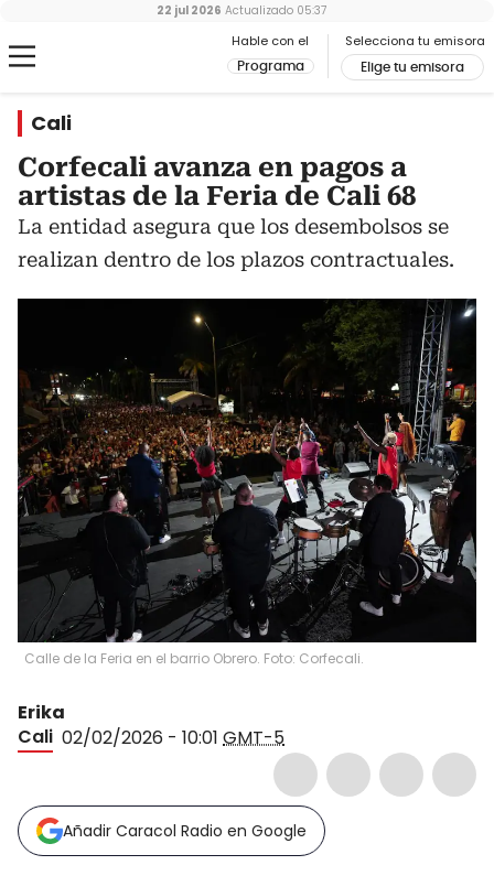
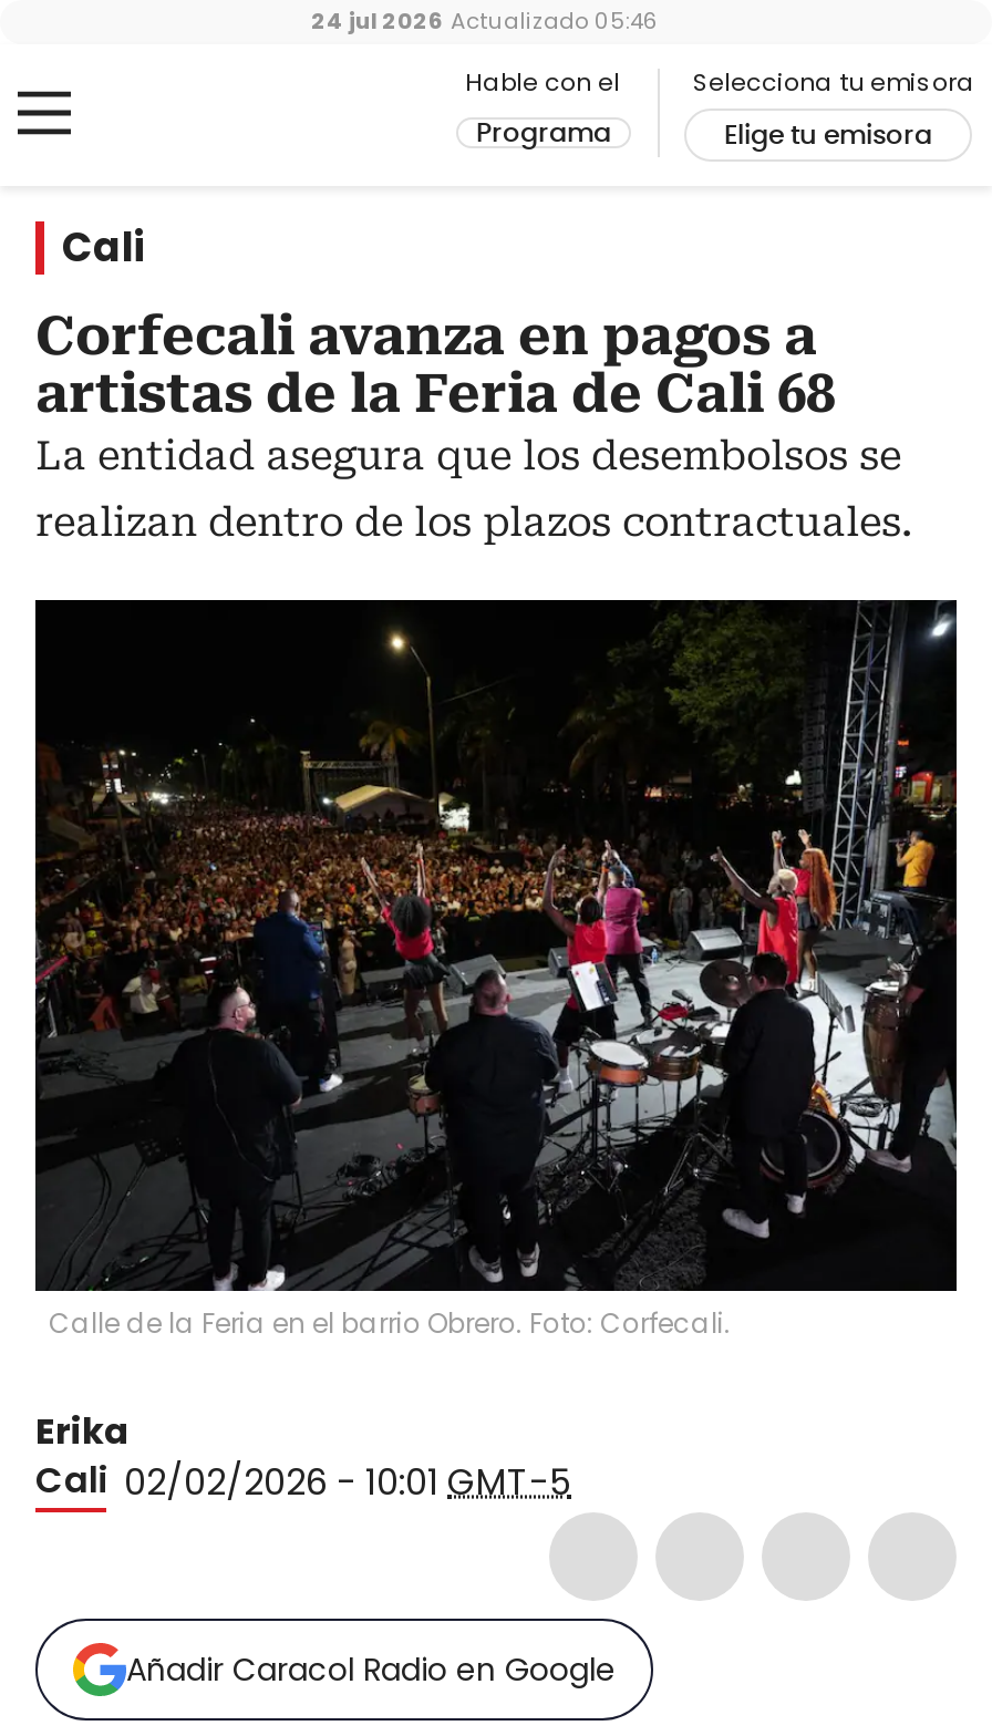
[157,2,326,19] 22 jul 2026 Actualizado 05:37 -> [311,4,659,38] 24 jul 2026 Actualizado 05:46

